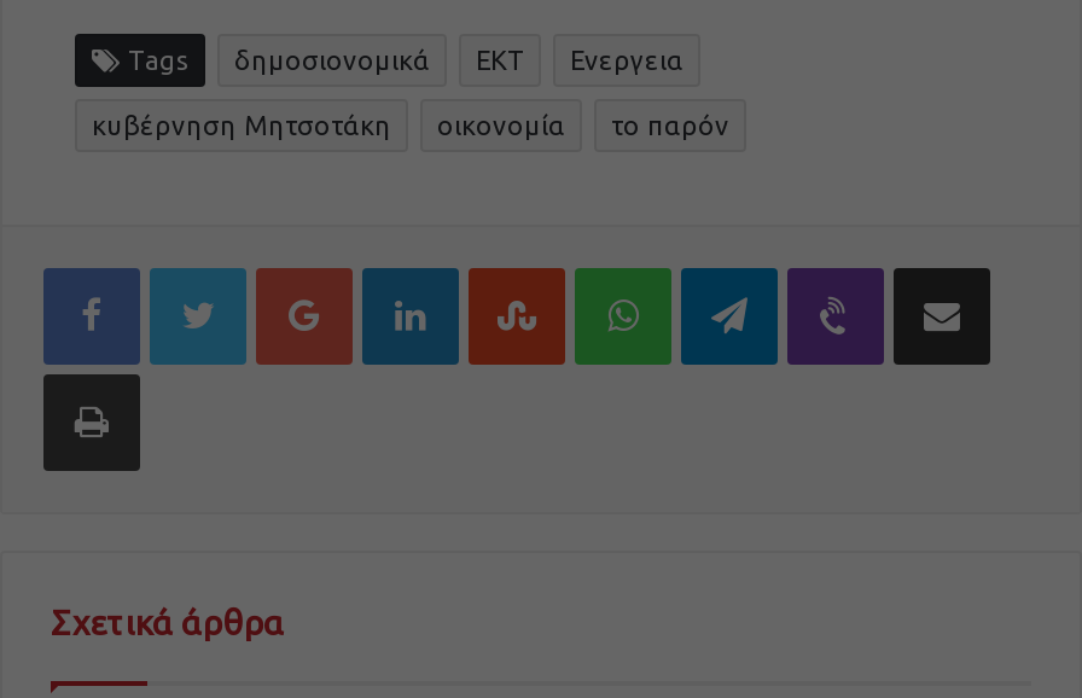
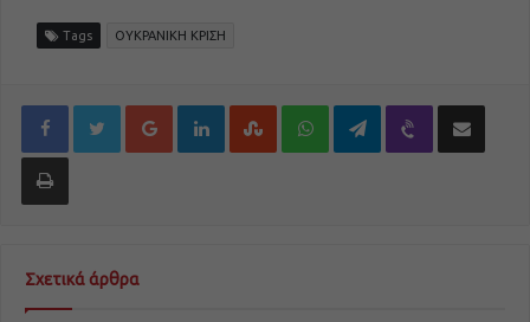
[92,47,729,141] δημοσιονομικά | ΕΚΤ | Ενεργεια | κυβέρνηση Μητσοτάκη | οικονομία | το παρόν -> [115,29,226,43] ΟΥΚΡΑΝΙΚΗ ΚΡΙΣΗ

